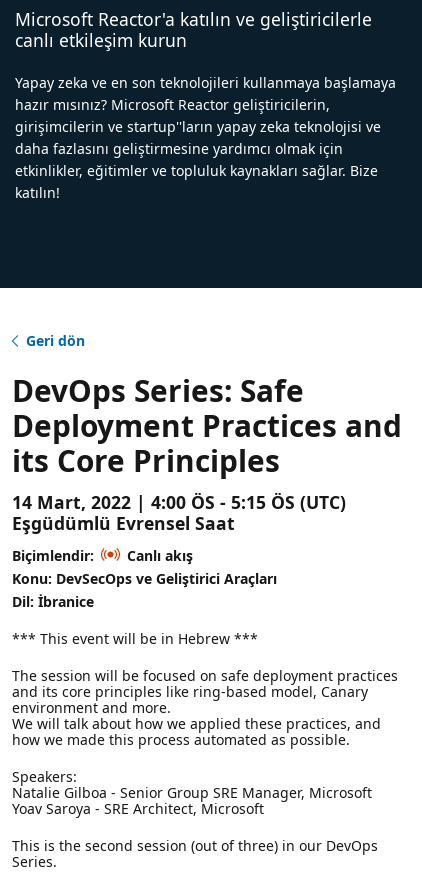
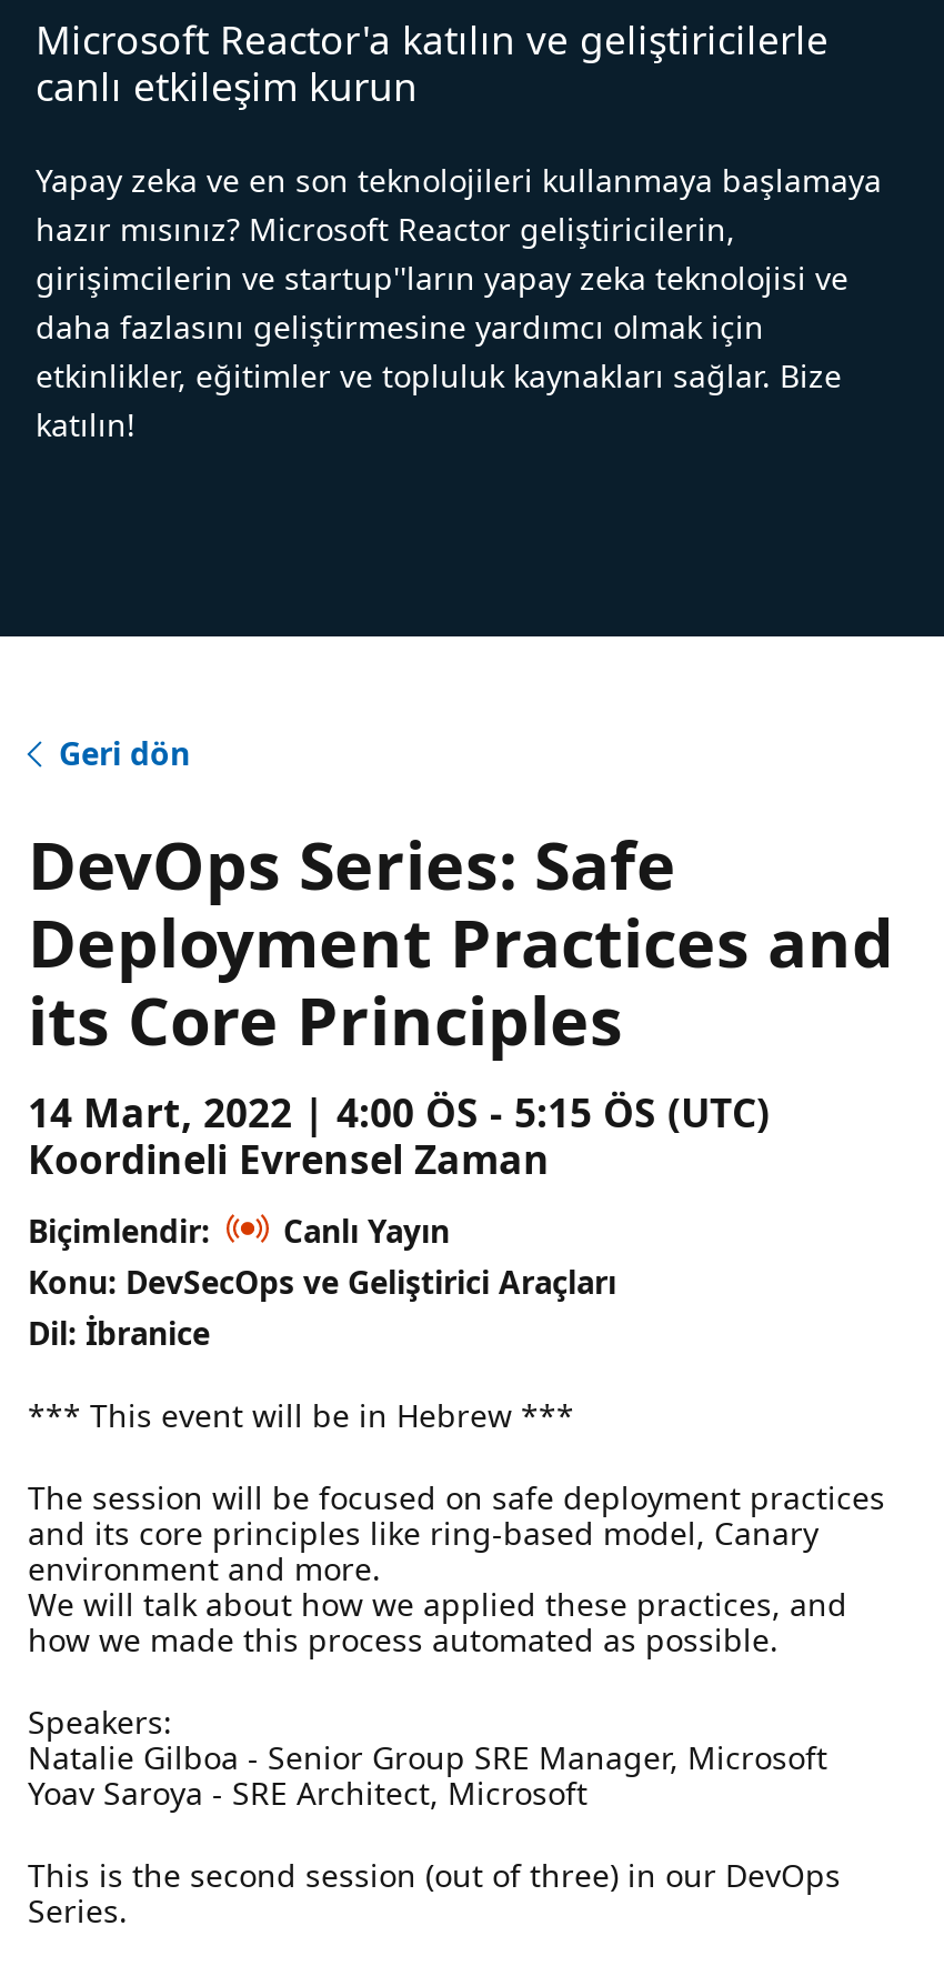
[11,511,234,535] Eşgüdümlü Evrensel Saat -> [28,1132,550,1185] Koordineli Evrensel Zaman
[126,546,192,565] Canlı akış -> [283,1210,450,1252] Canlı Yayın

